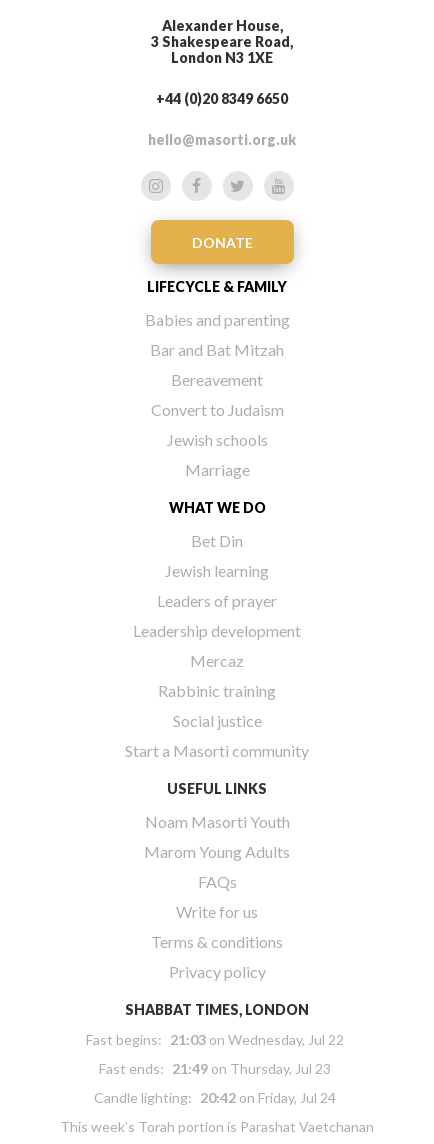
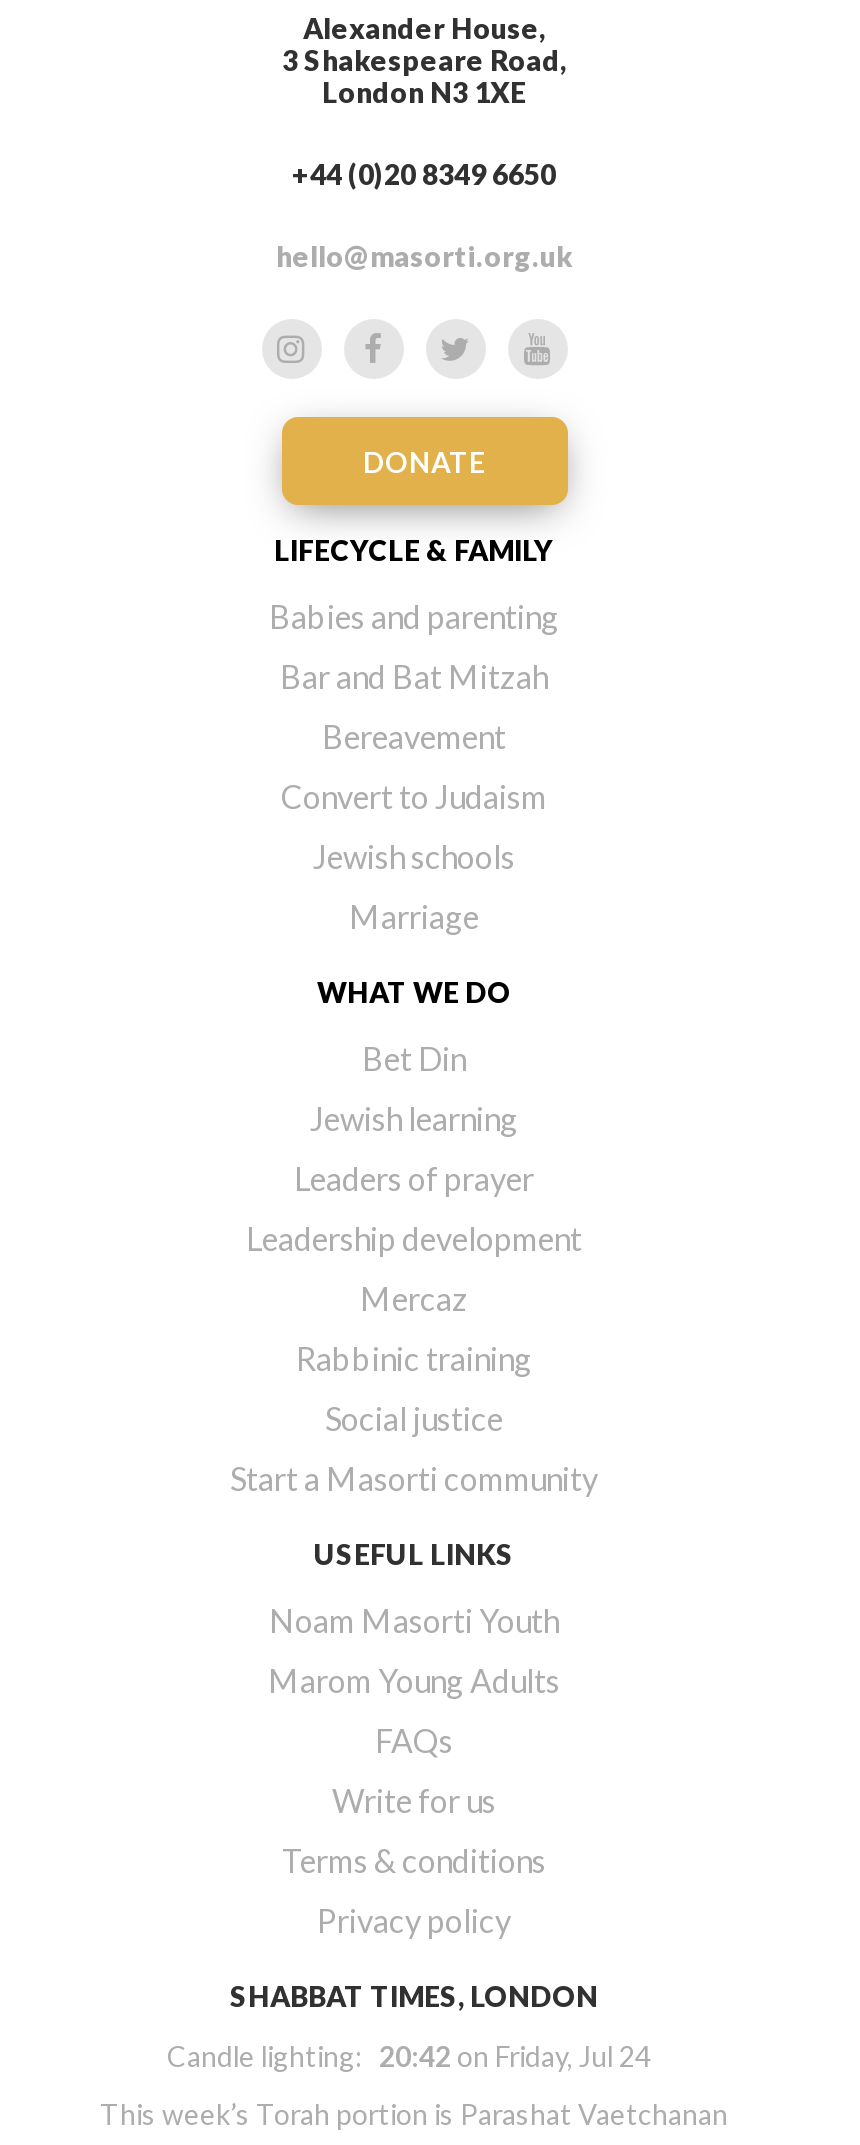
[85,1031,343,1077] Fast begins: 21:03 on Wednesday, Jul 22 | Fast ends: 21:49 on Thursday, Jul 23 -> none

